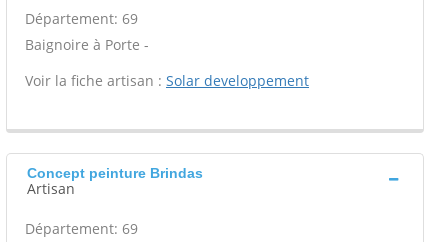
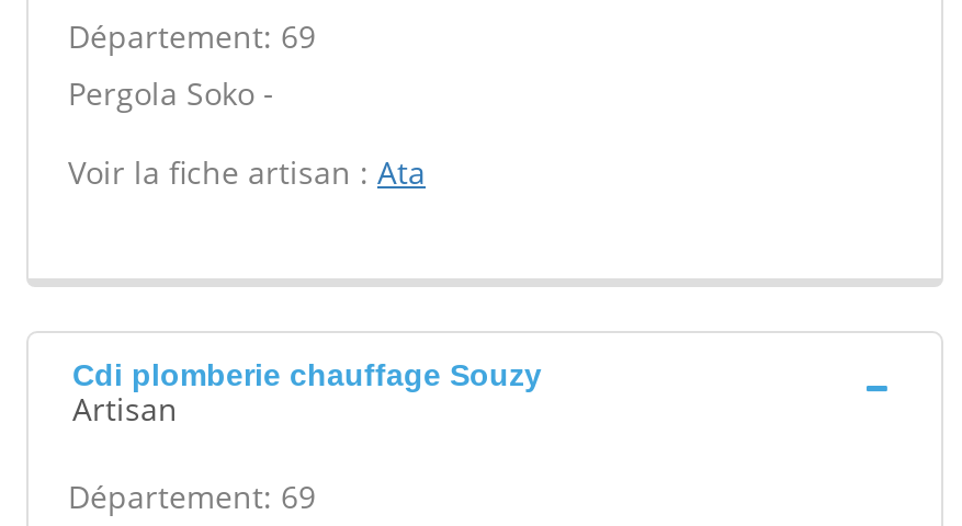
[25,35,149,54] Baignoire à Porte - -> [68,72,274,114] Pergola Soko -
[25,71,309,90] Voir la fiche artisan : Solar developpement -> [68,151,426,193] Voir la fiche artisan : Ata
[27,165,203,181] Concept peinture Brindas -> [72,357,542,392] Cdi plomberie chauffage Souzy

